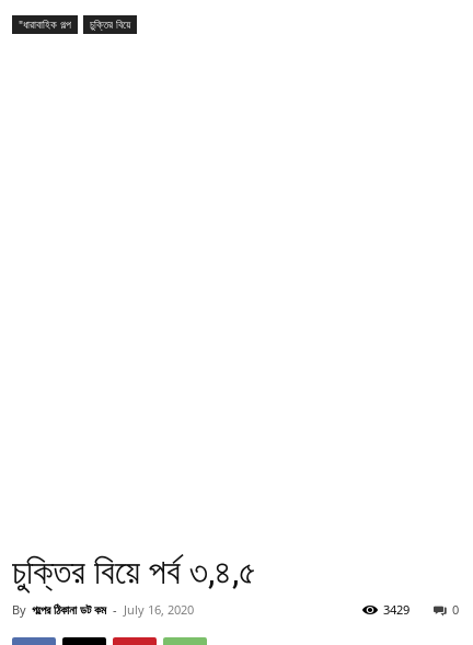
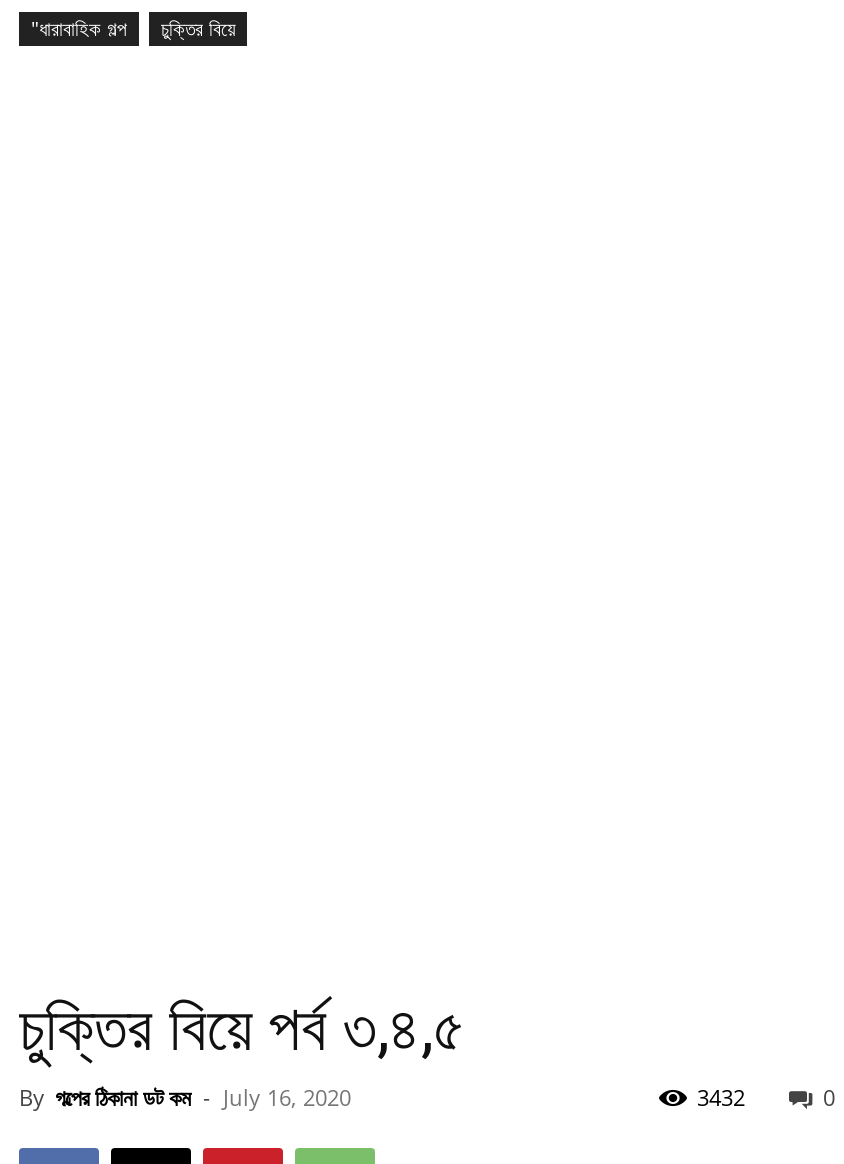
[383,601,409,618] 3429 -> [697,1082,745,1112] 3432

